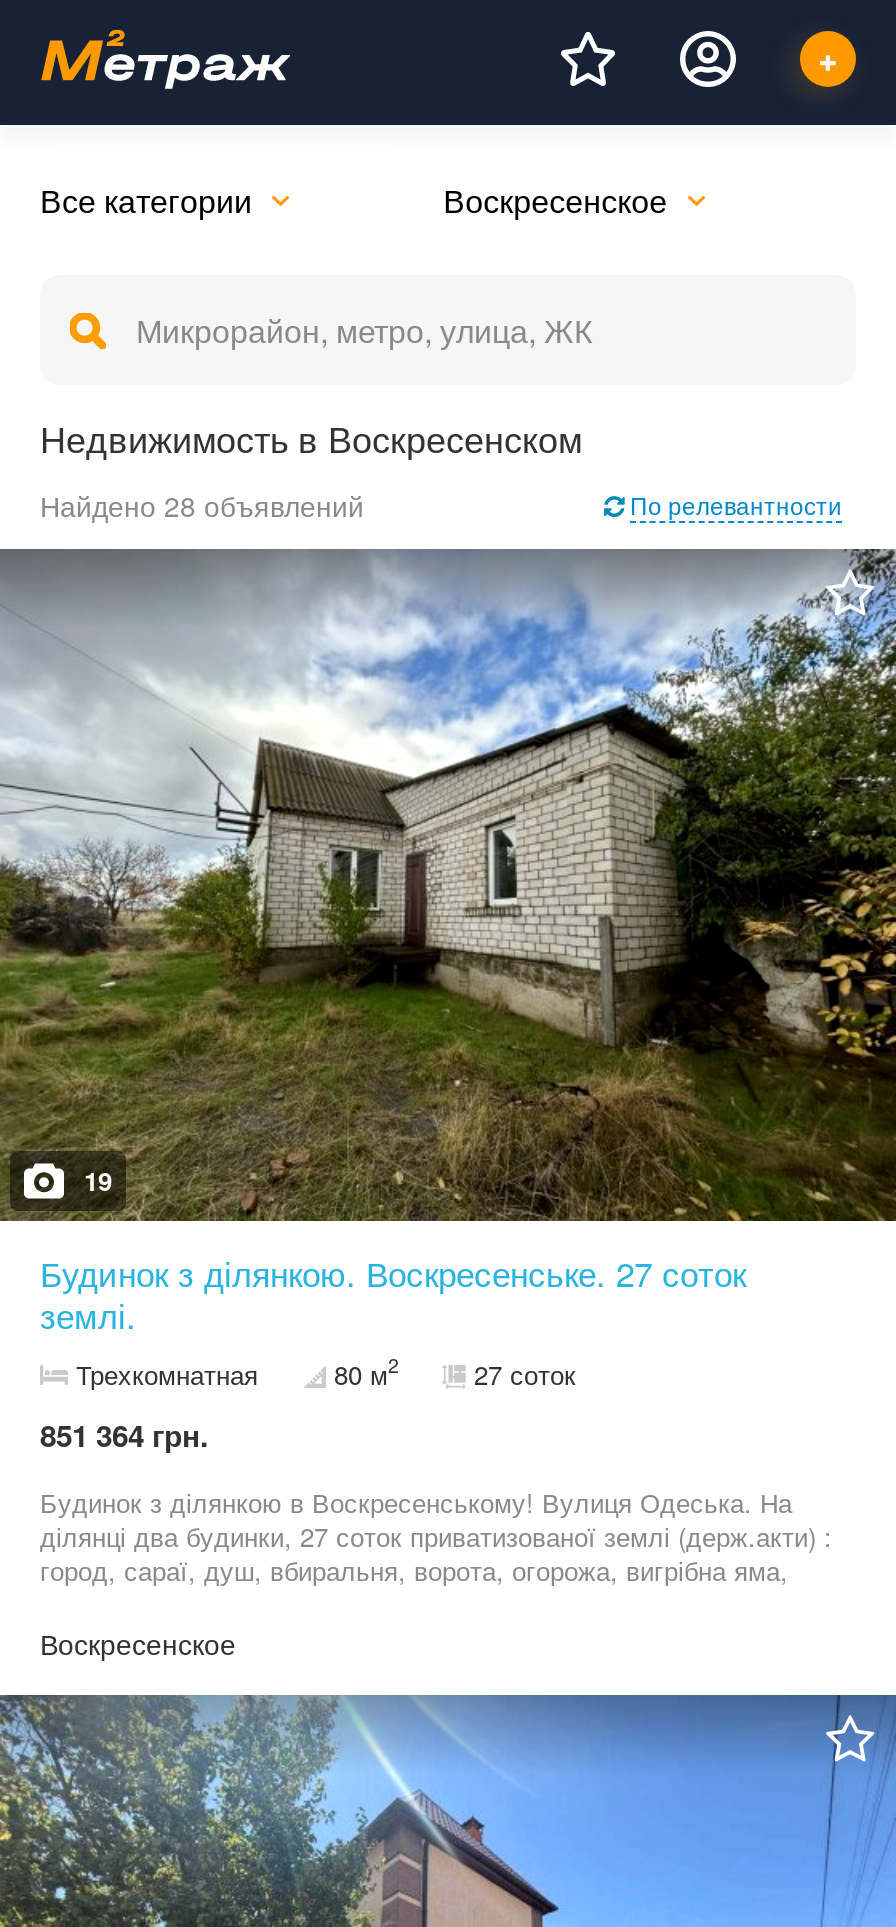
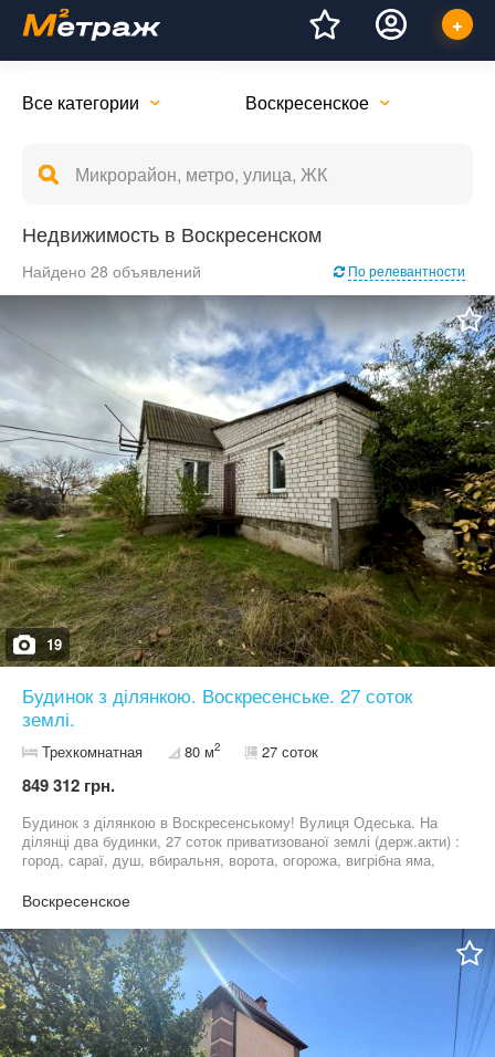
[40,1413,208,1457] 851 364 грн. -> [22,773,115,797] 849 312 грн.

